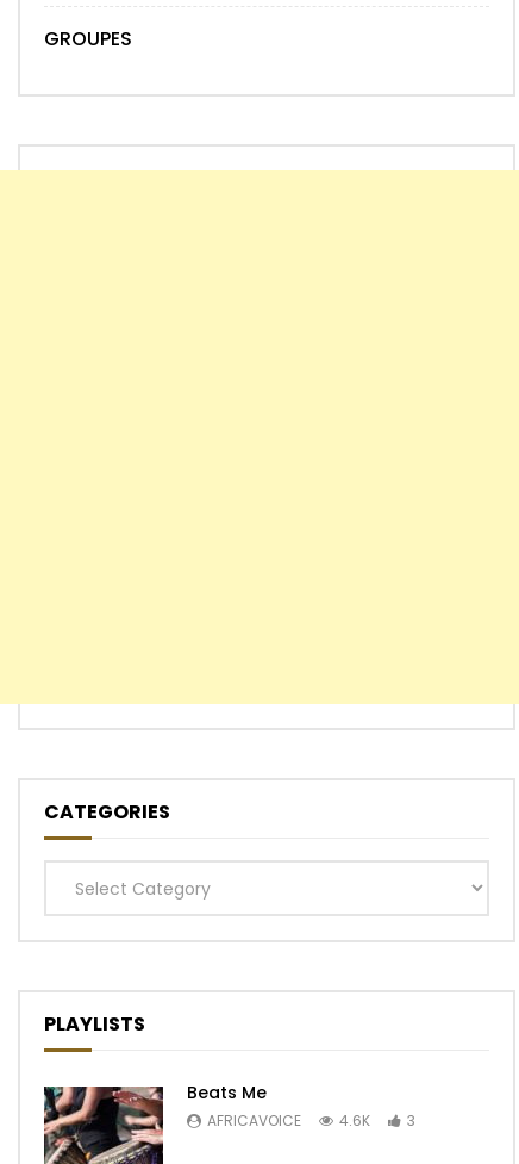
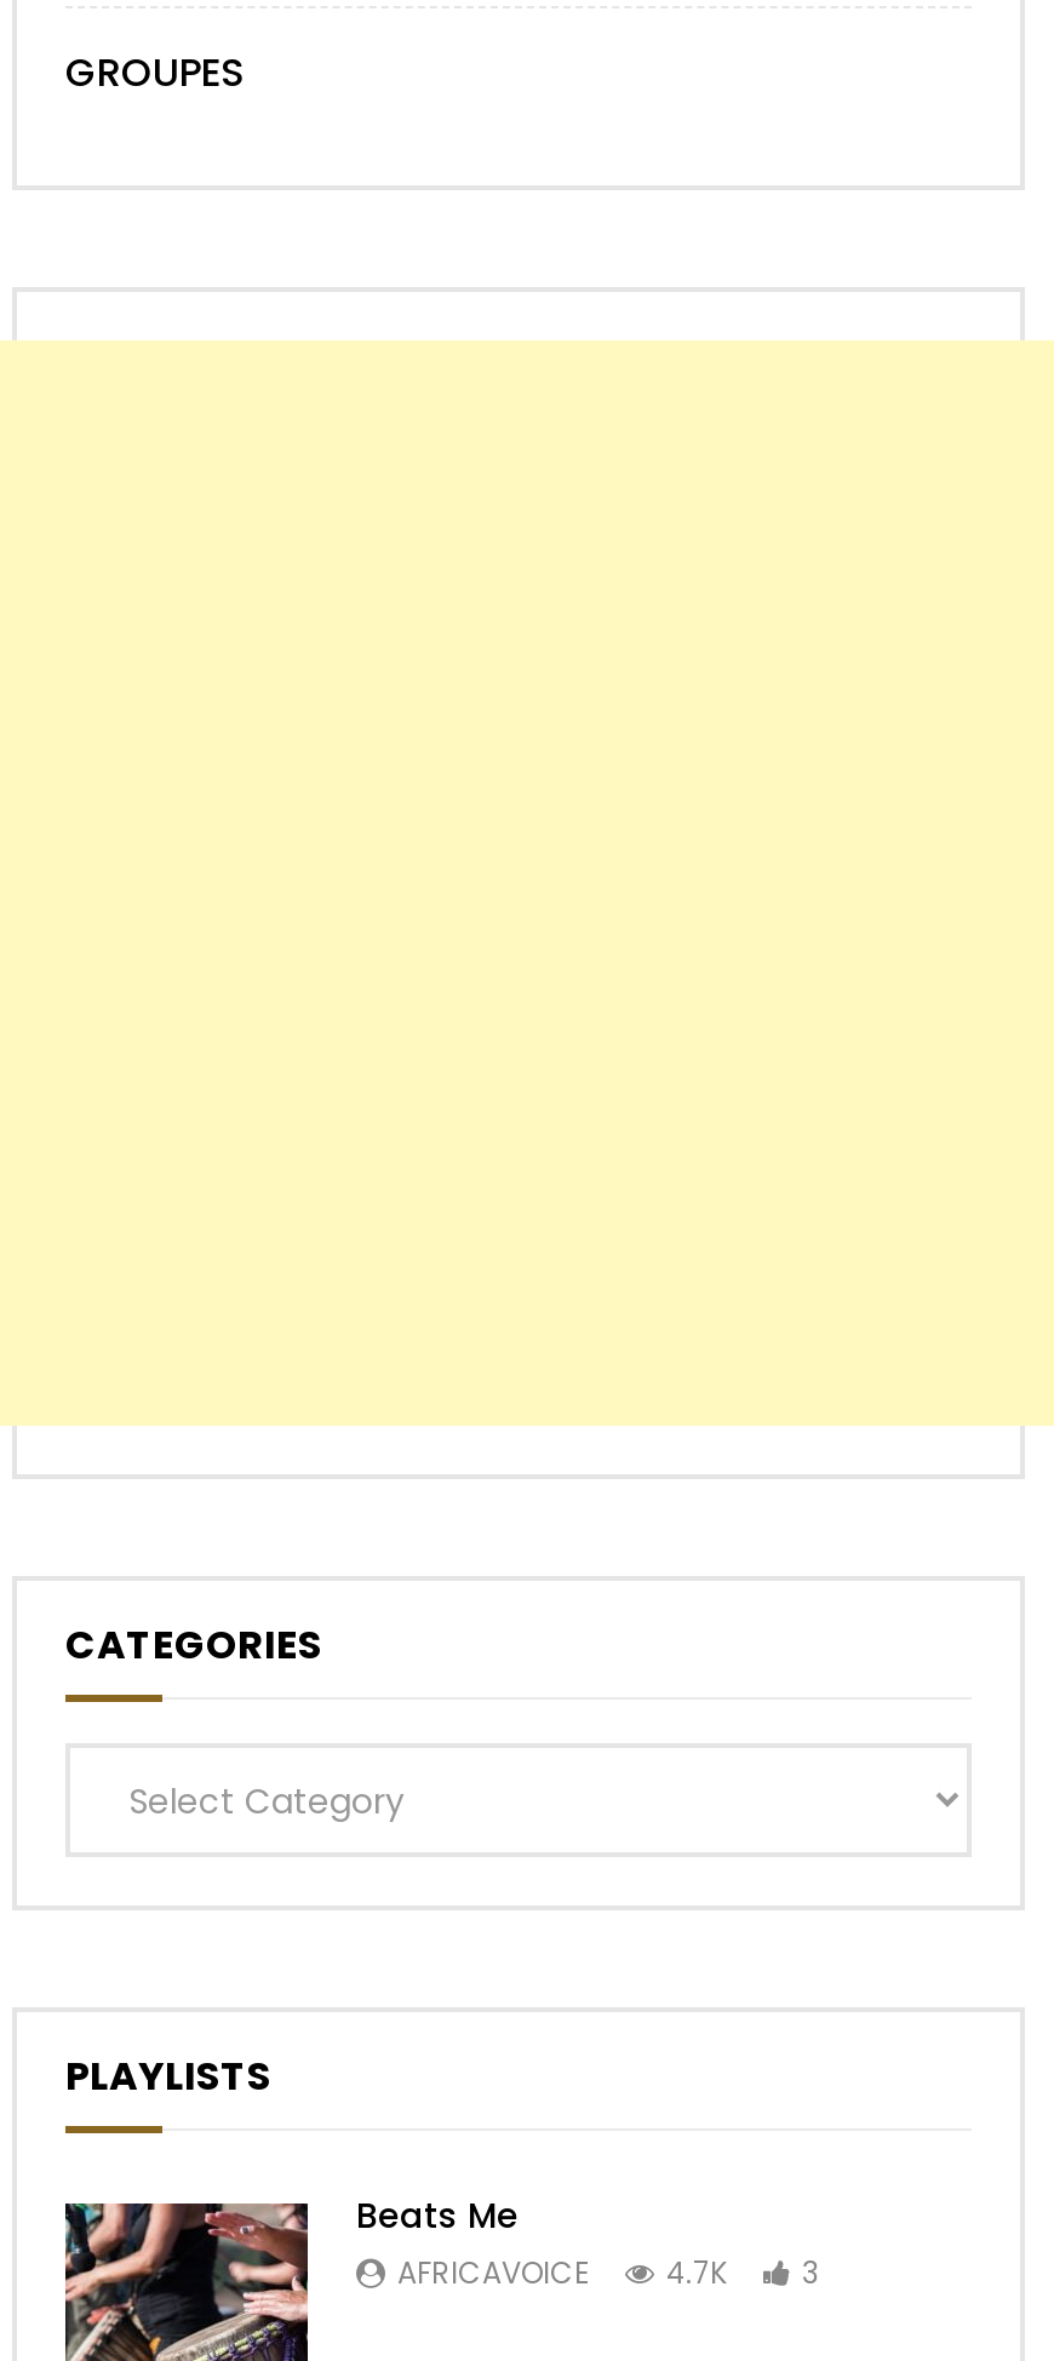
[207,1110,415,1130] AFRICAVOICE 4.6K 3 -> [397,2251,819,2293] AFRICAVOICE 4.7K 3

